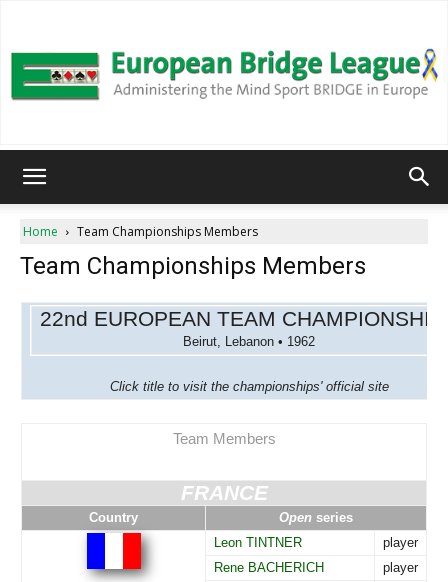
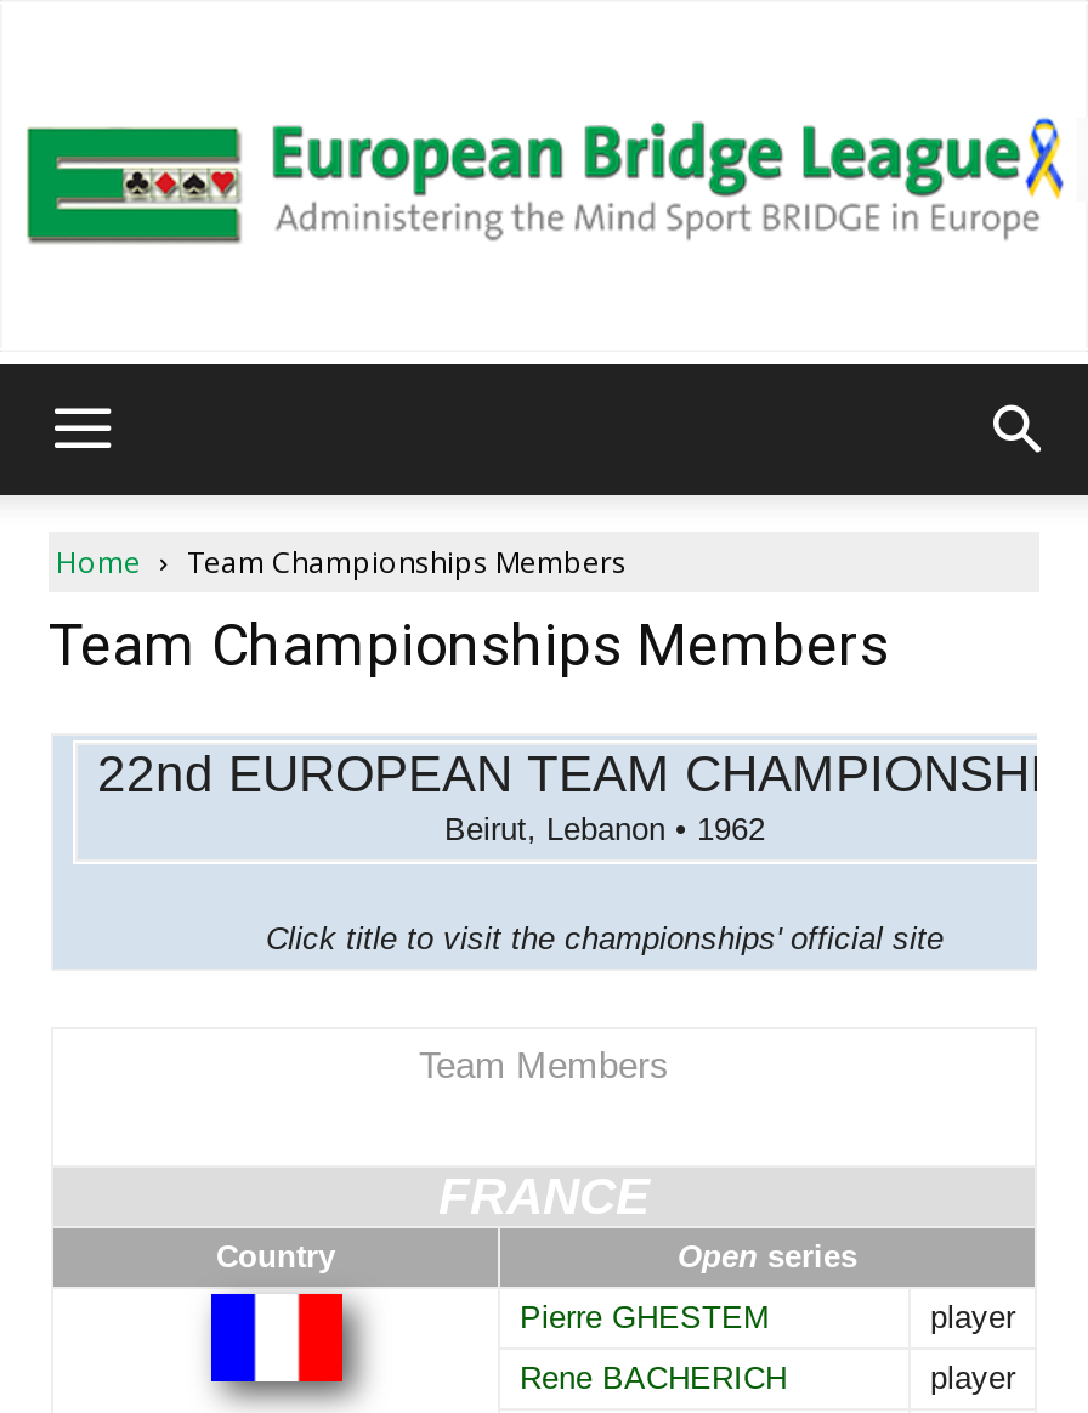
[214,535,302,550] Leon TINTNER -> [520,1299,770,1335] Pierre GHESTEM

